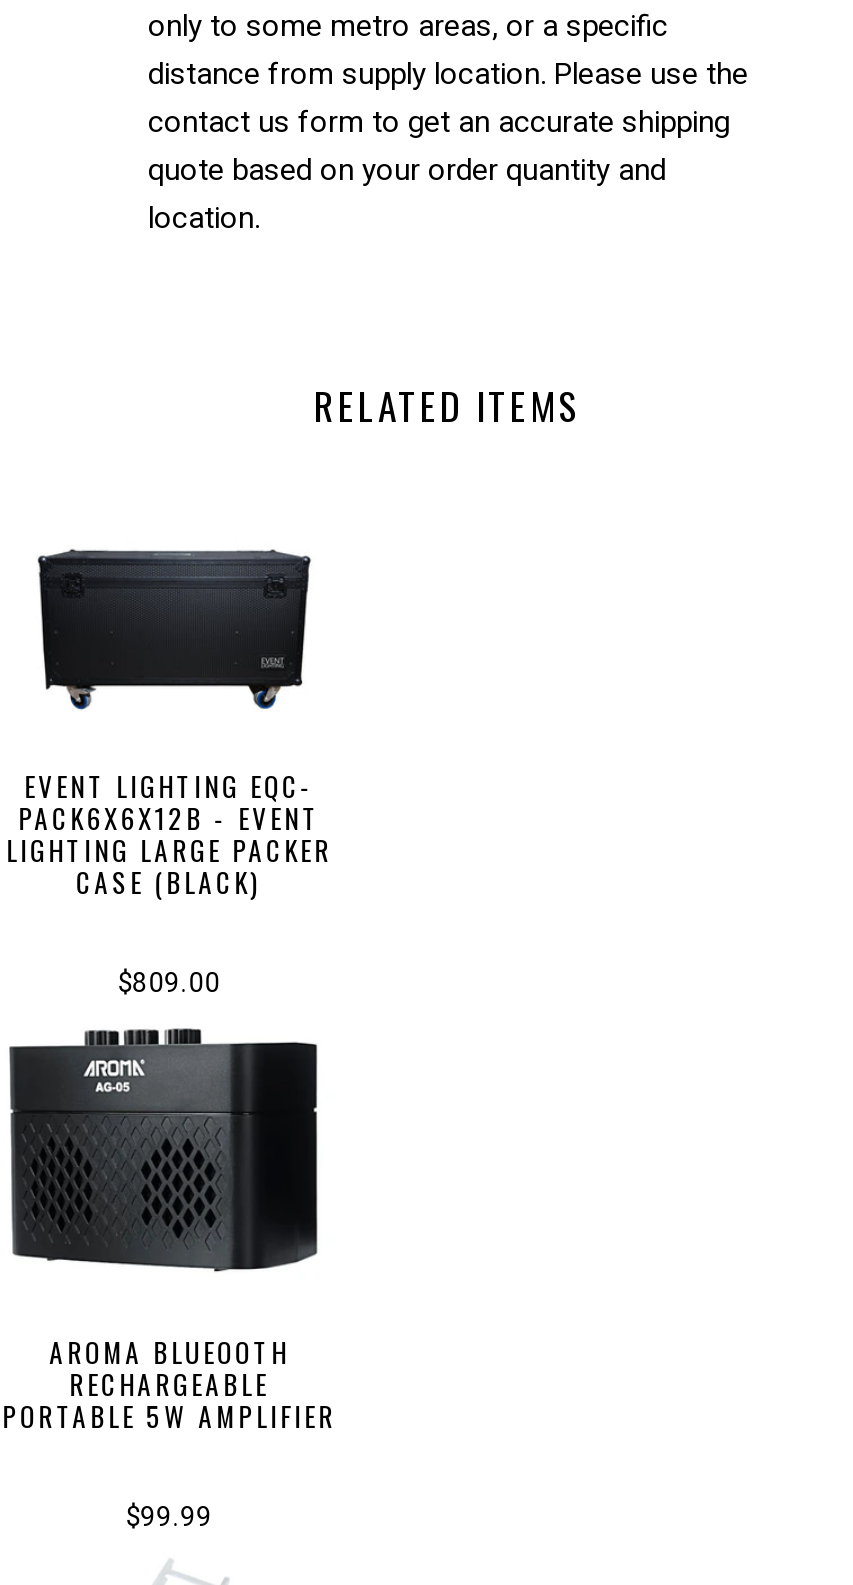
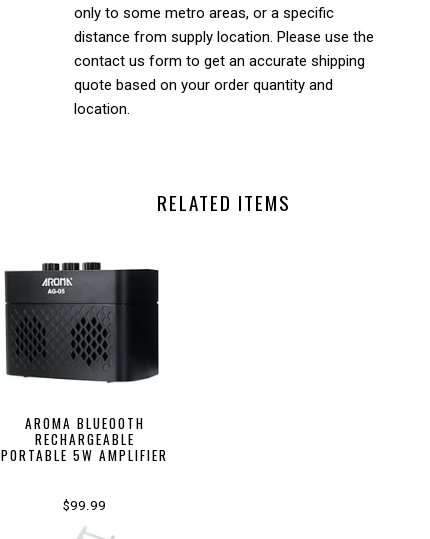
[6,548,332,999] [image] | EVENT LIGHTING EQC- | PACK6X6X12B - EVENT | LIGHTING LARGE PACKER | CASE (BLACK) | $809.00 -> none

